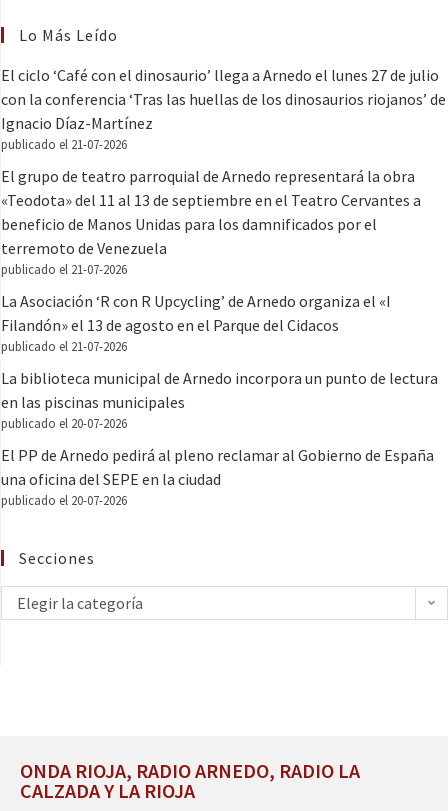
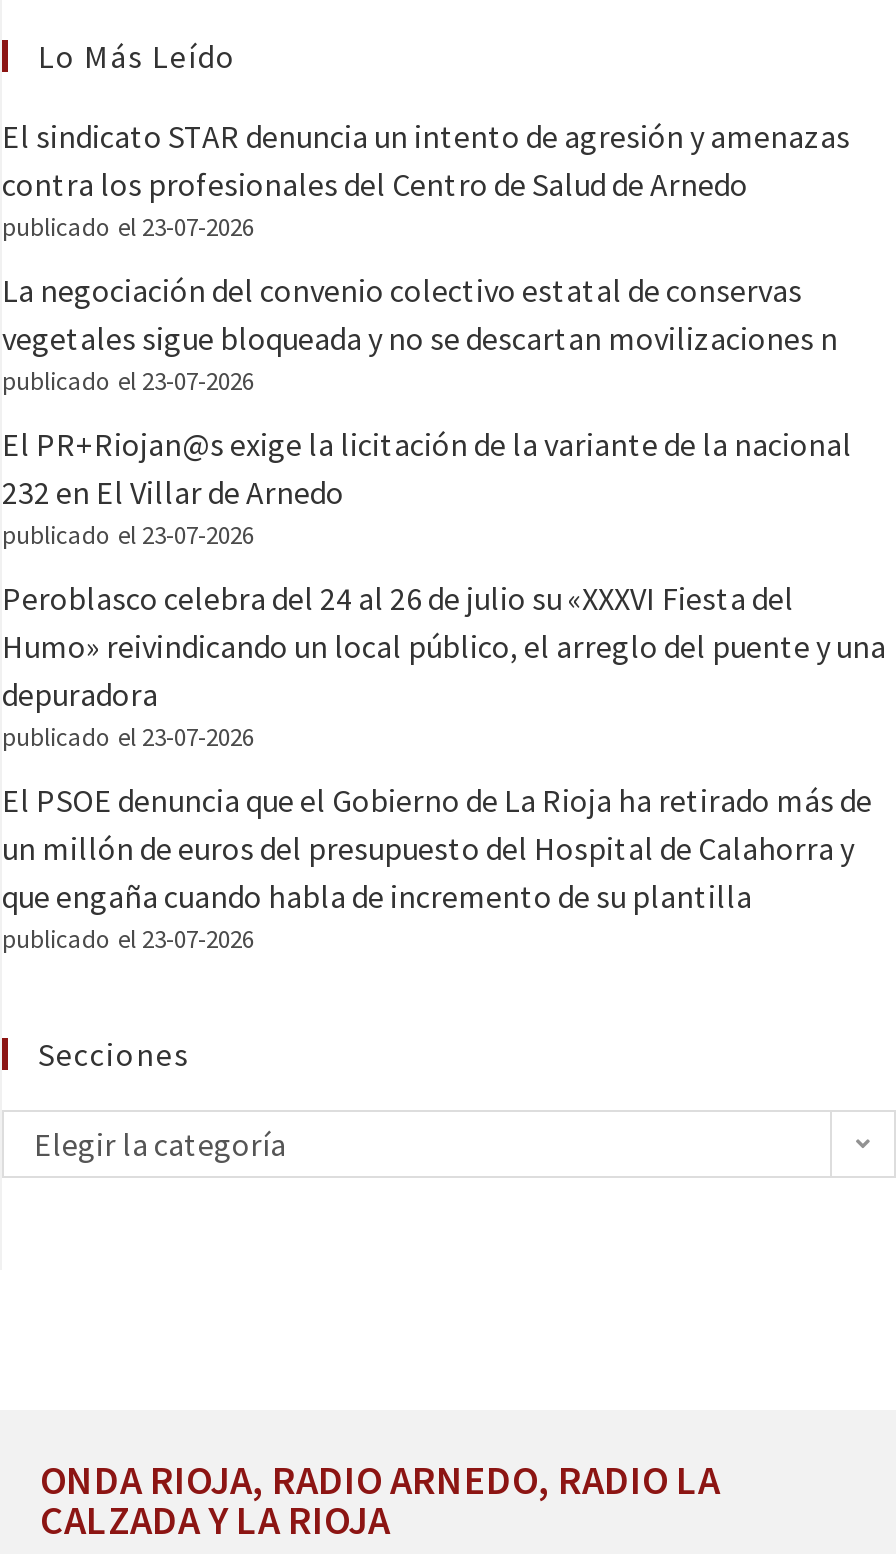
[1,64,446,151] El ciclo ‘Café con el dinosaurio’ llega a Arnedo el lunes 27 de julio | con la conferencia ‘Tras las huellas de los dinosaurios riojanos’ de | Ignacio Díaz-Martínez | publicado el 21-07-2026 -> [2,116,850,242] El sindicato STAR denuncia un intento de agresión y amenazas | contra los profesionales del Centro de Salud de Arnedo | publicado el 23-07-2026
[1,165,421,276] El grupo de teatro parroquial de Arnedo representará la obra | «Teodota» del 11 al 13 de septiembre en el Teatro Cervantes a | beneficio de Manos Unidas para los damnificados por el | terremoto de Venezuela | publicado el 21-07-2026 -> [2,270,838,396] La negociación del convenio colectivo estatal de conservas | vegetales sigue bloqueada y no se descartan movilizaciones n | publicado el 23-07-2026
[1,290,391,353] La Asociación ‘R con R Upcycling’ de Arnedo organiza el «I | Filandón» el 13 de agosto en el Parque del Cidacos | publicado el 21-07-2026 -> [2,424,852,550] El PR+Riojan@s exige la licitación de la variante de la nacional | 232 en El Villar de Arnedo | publicado el 23-07-2026
[1,367,438,430] La biblioteca municipal de Arnedo incorpora un punto de lectura | en las piscinas municipales | publicado el 20-07-2026 -> [2,578,886,752] Peroblasco celebra del 24 al 26 de julio su «XXXVI Fiesta del | Humo» reivindicando un local público, el arreglo del puente y una | depuradora | publicado el 23-07-2026
[1,444,434,507] El PP de Arnedo pedirá al pleno reclamar al Gobierno de España | una oficina del SEPE en la ciudad | publicado el 20-07-2026 -> [2,780,872,954] El PSOE denuncia que el Gobierno de La Rioja ha retirado más de | un millón de euros del presupuesto del Hospital de Calahorra y | que engaña cuando habla de incremento de su plantilla | publicado el 23-07-2026

